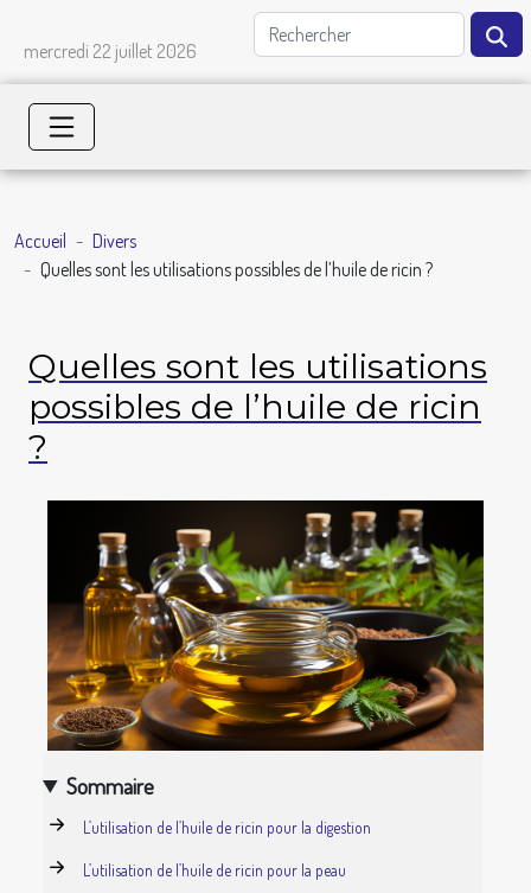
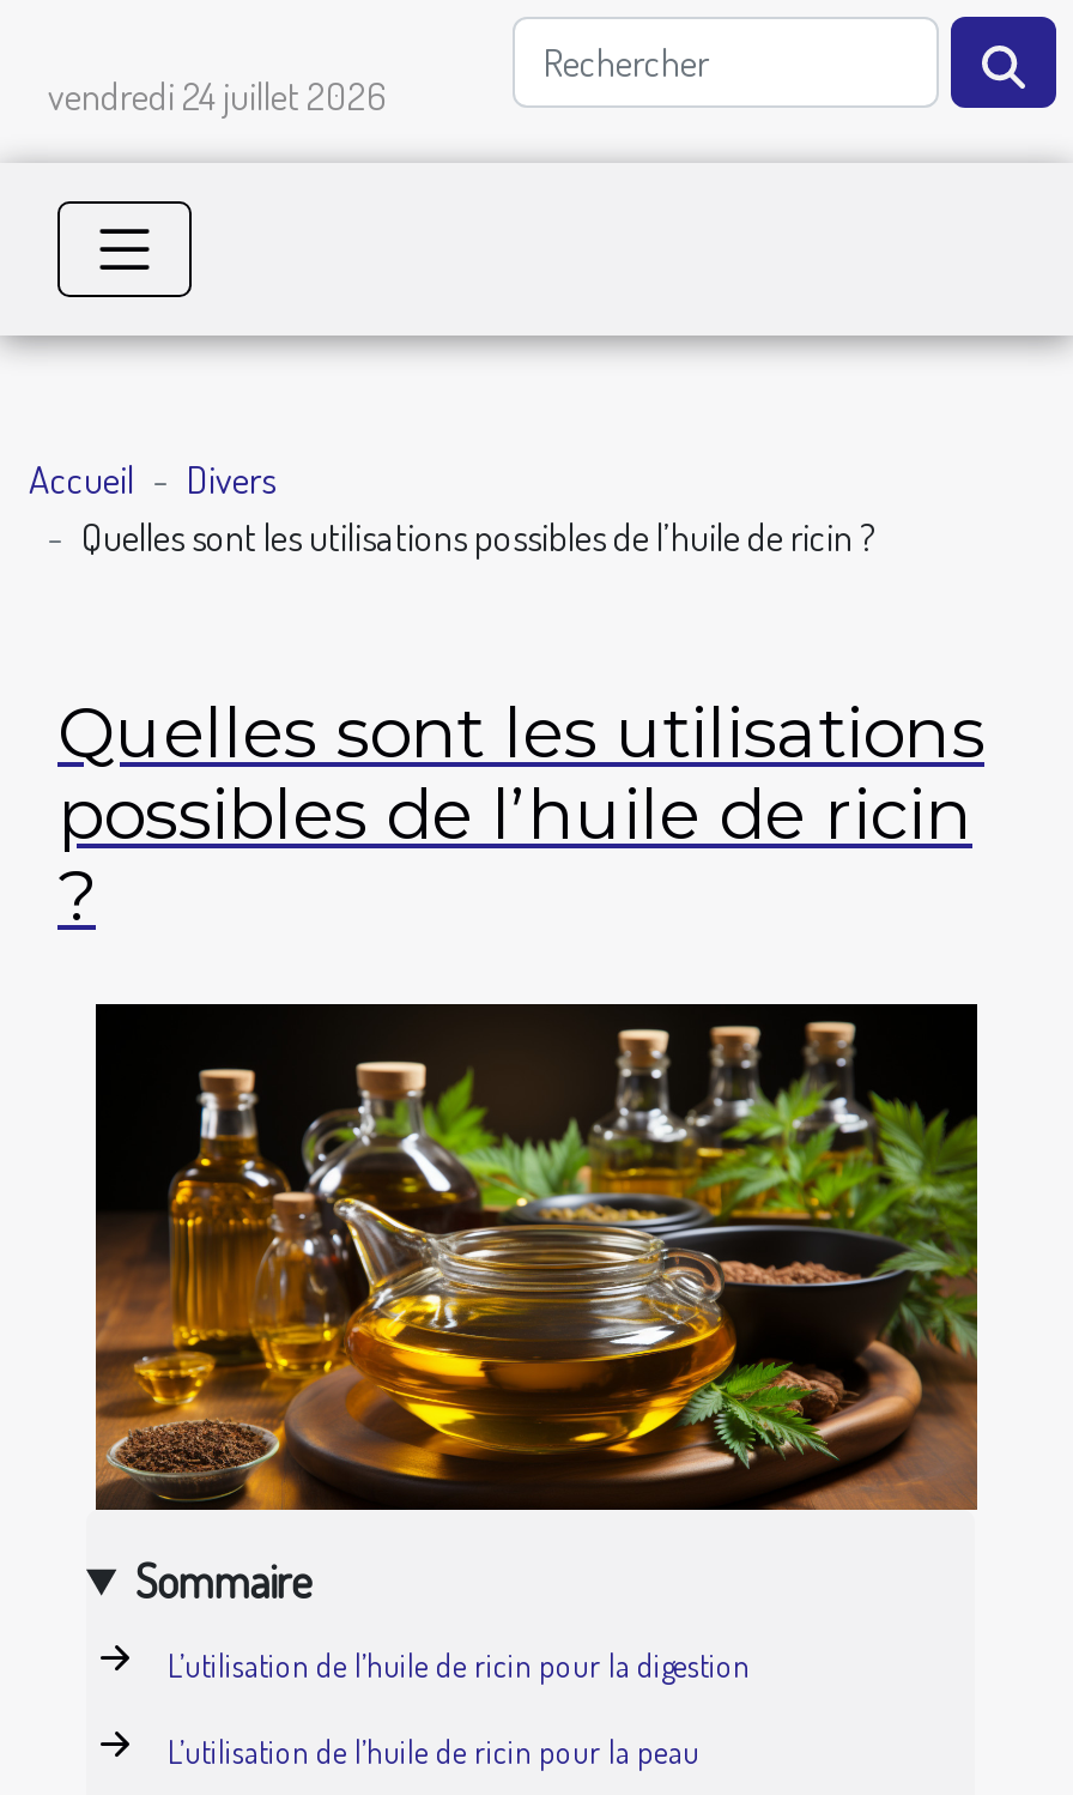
[24,39,197,63] mercredi 22 juillet 2026 -> [48,72,388,120] vendredi 24 juillet 2026

